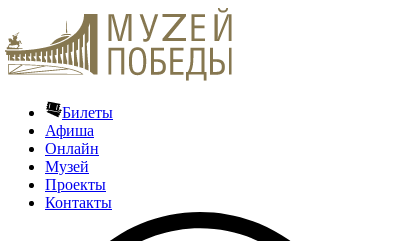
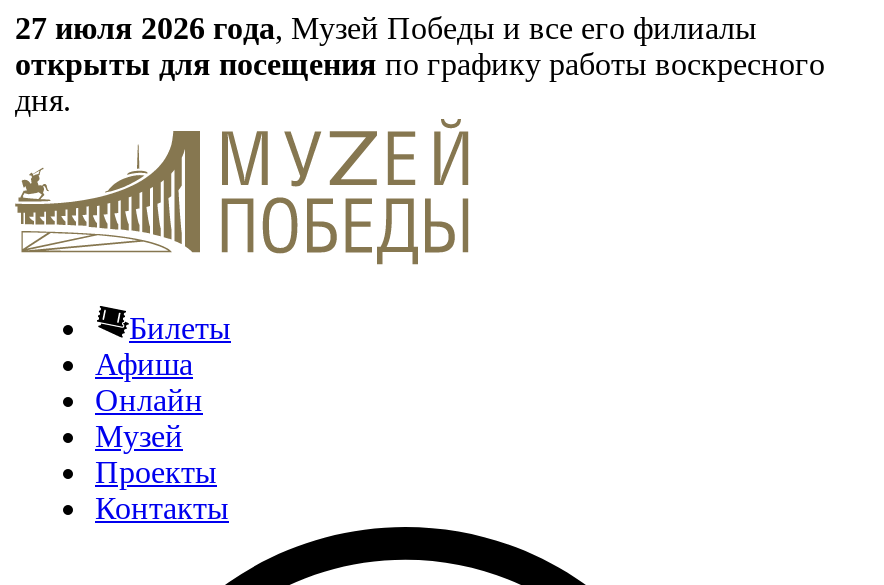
none -> [15,11,825,117] 27 июля 2026 года, Музей Победы и все его филиалы | открыты для посещения по графику работы воскресного | дня.

